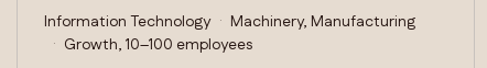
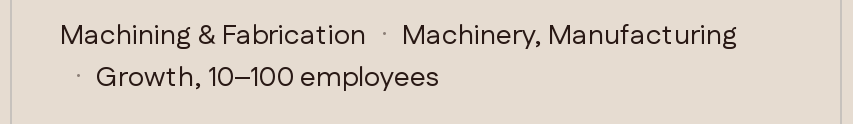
[44,11,210,33] Information Technology -> [60,16,366,56] Machining & Fabrication

